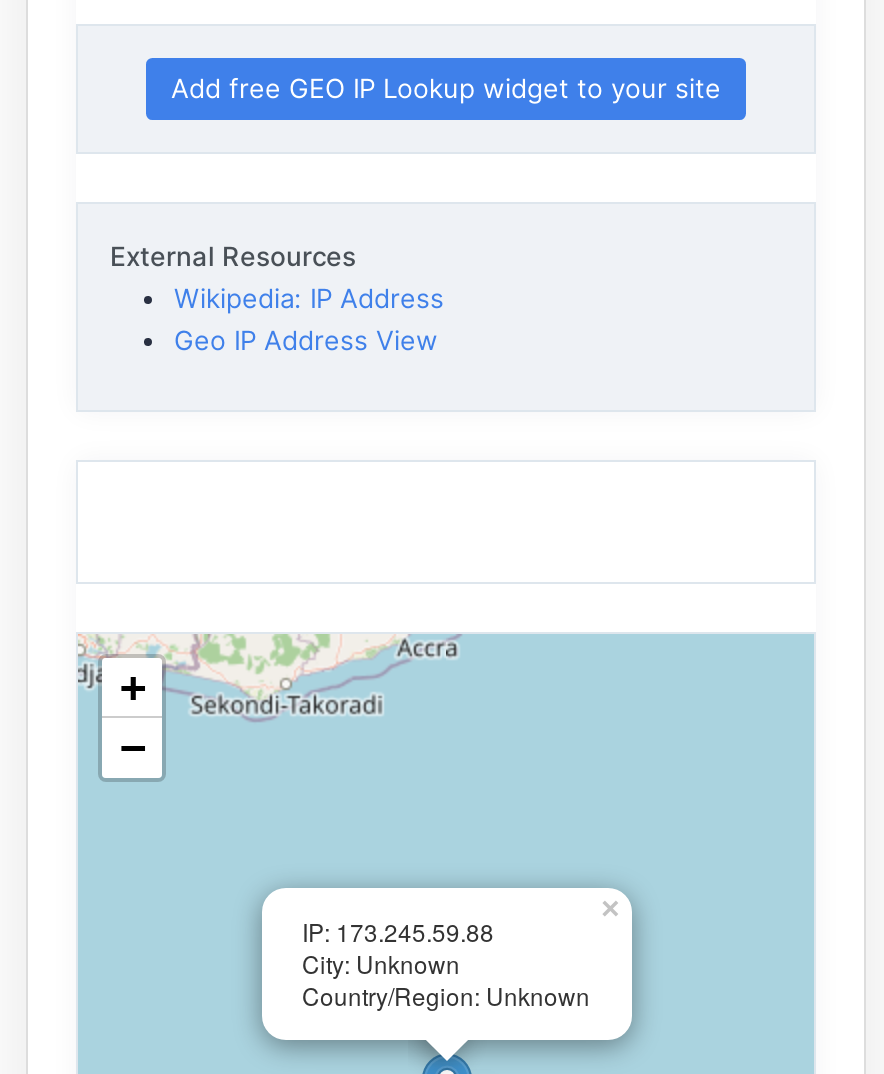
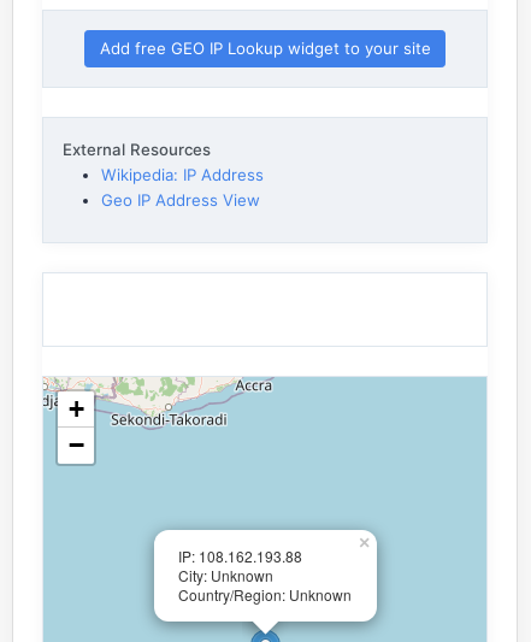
[302,914,494,948] IP: 173.245.59.88 -> [178,545,302,566] IP: 108.162.193.88

